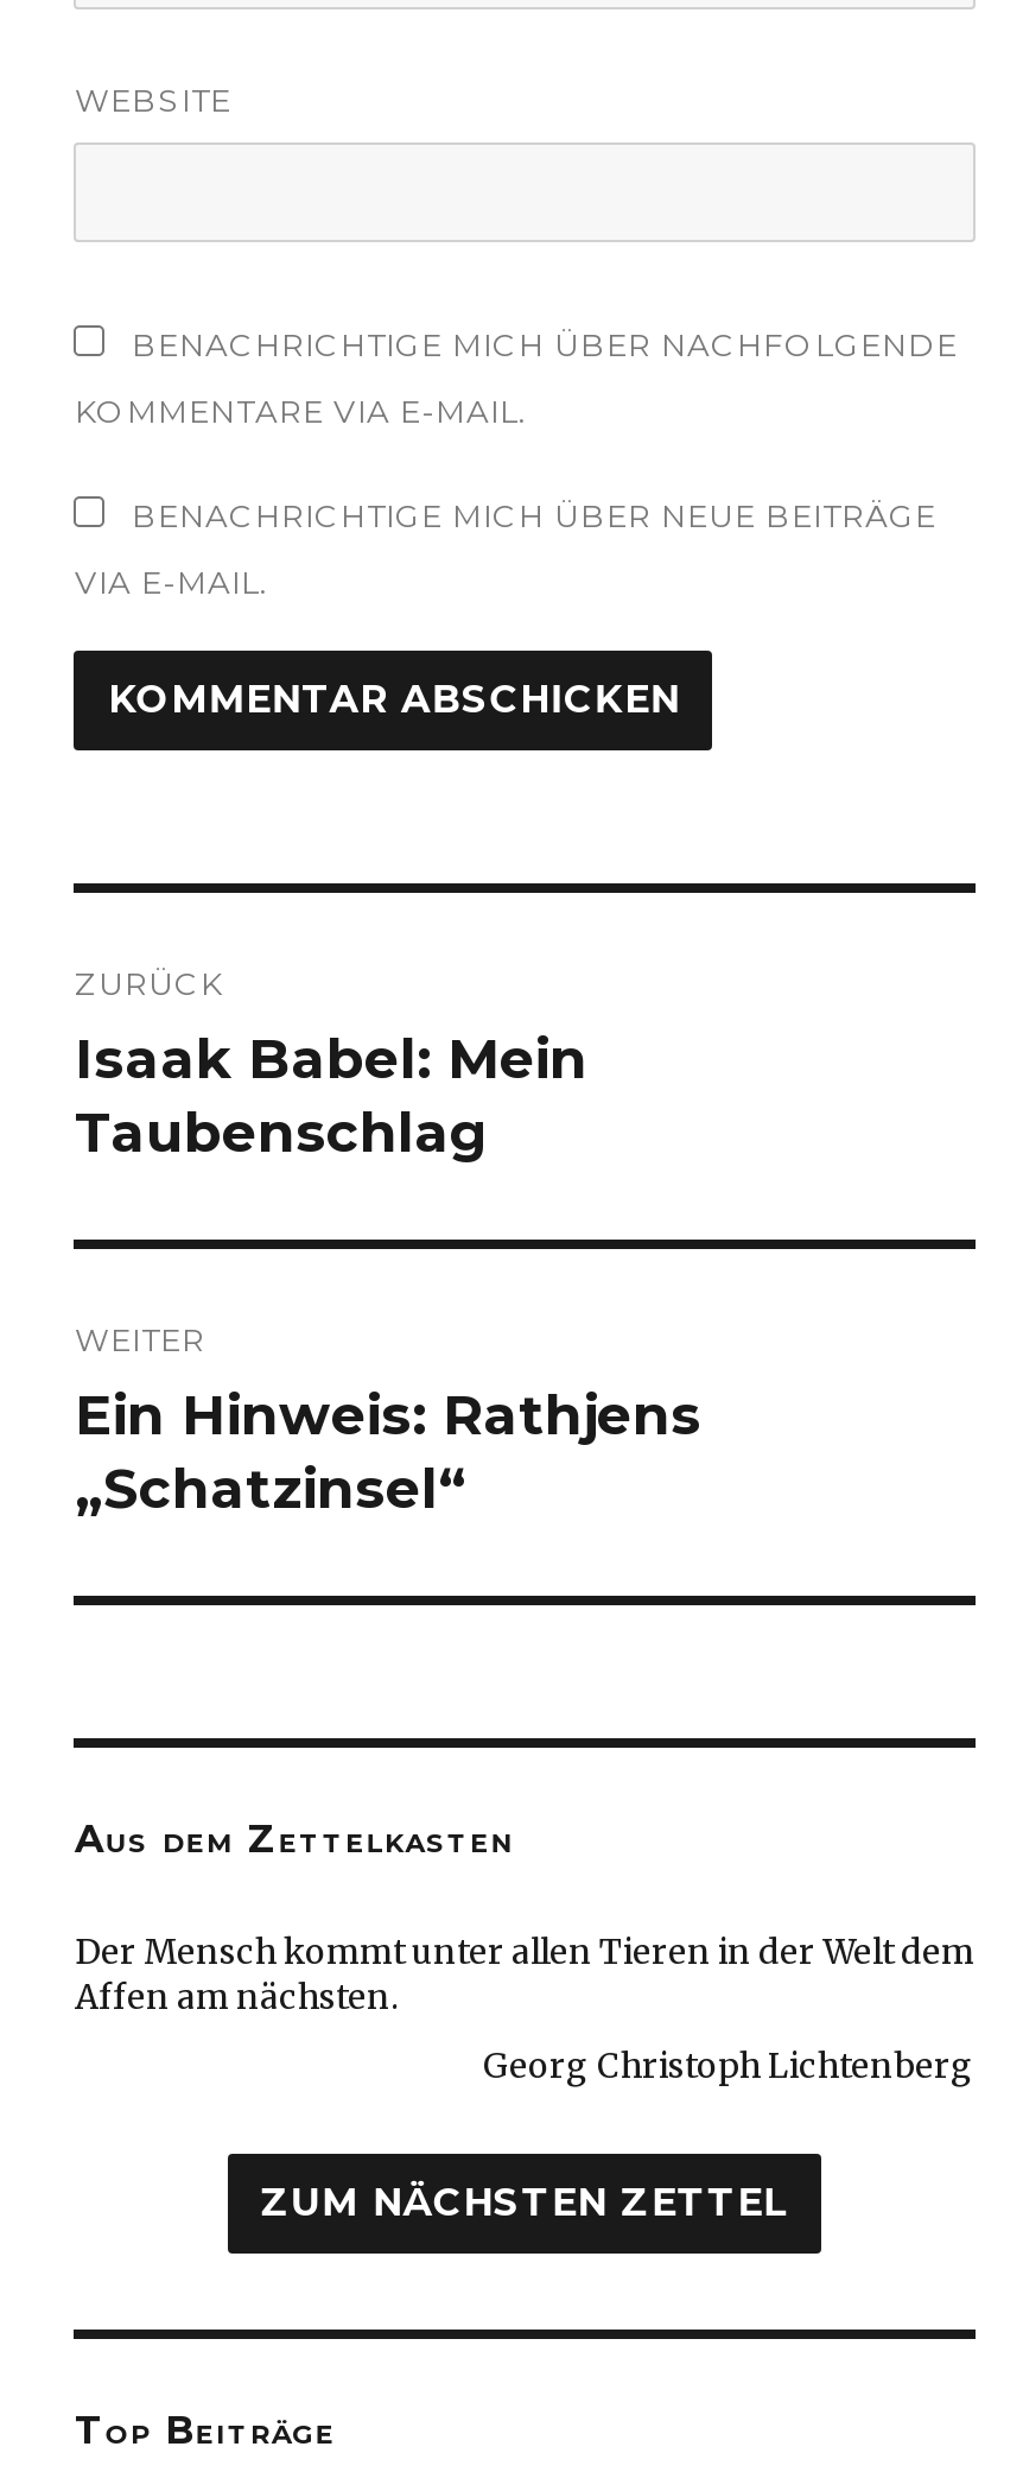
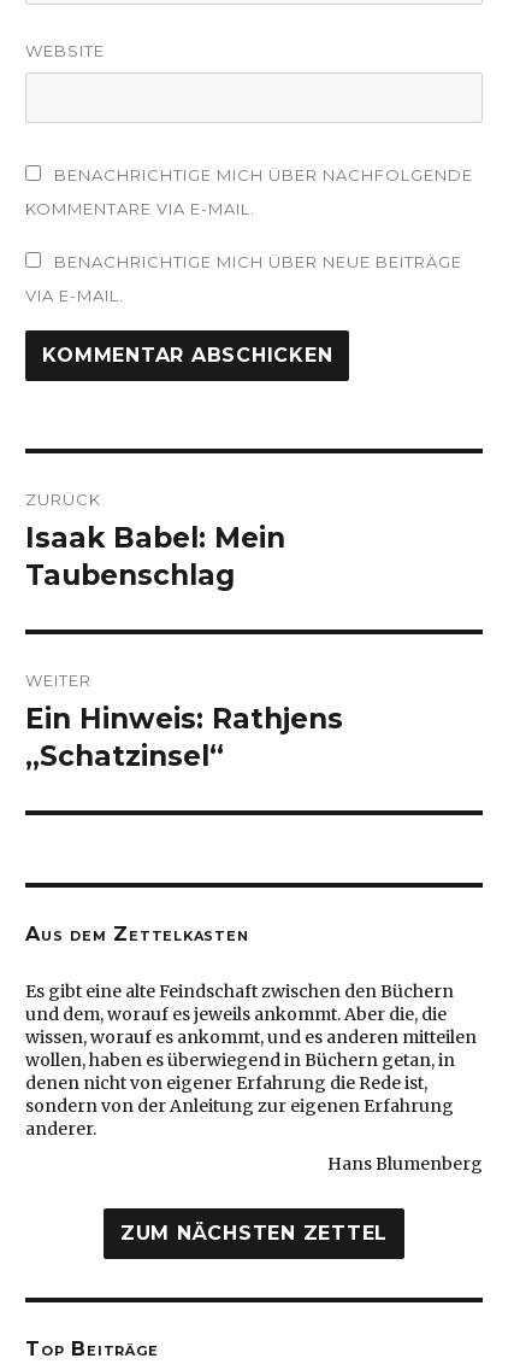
[75,1929,974,2017] Der Mensch kommt unter allen Tieren in der Welt dem | Affen am nächsten. -> [26,980,477,1139] Es gibt eine alte Feindschaft zwischen den Büchern | und dem, worauf es jeweils ankommt. Aber die, die | wissen, worauf es ankommt, und es anderen mitteilen | wollen, haben es überwiegend in Büchern getan, in | denen nicht von eigener Erfahrung die Rede ist, | sondern von der Anleitung zur eigenen Erfahrung | anderer.
[483,2045,974,2088] Georg Christoph Lichtenberg -> [327,1153,482,1175] Hans Blumenberg

